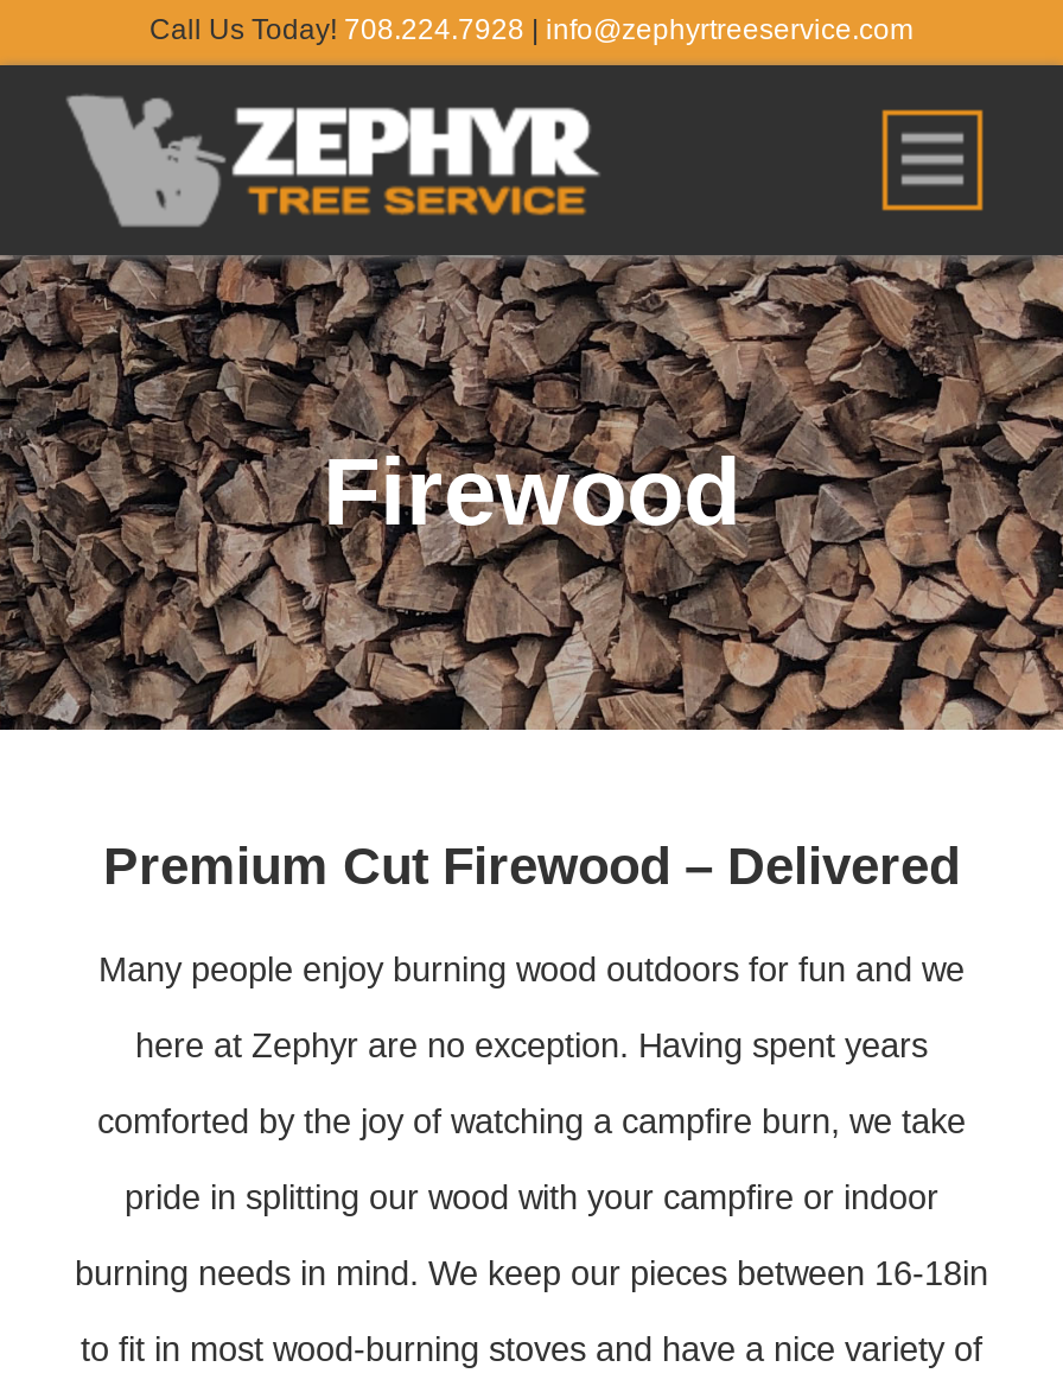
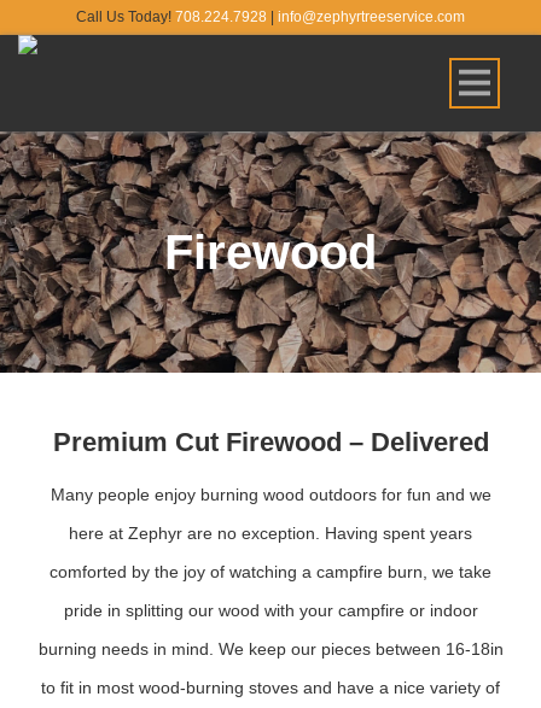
[36,63,600,229] [image] -> none

